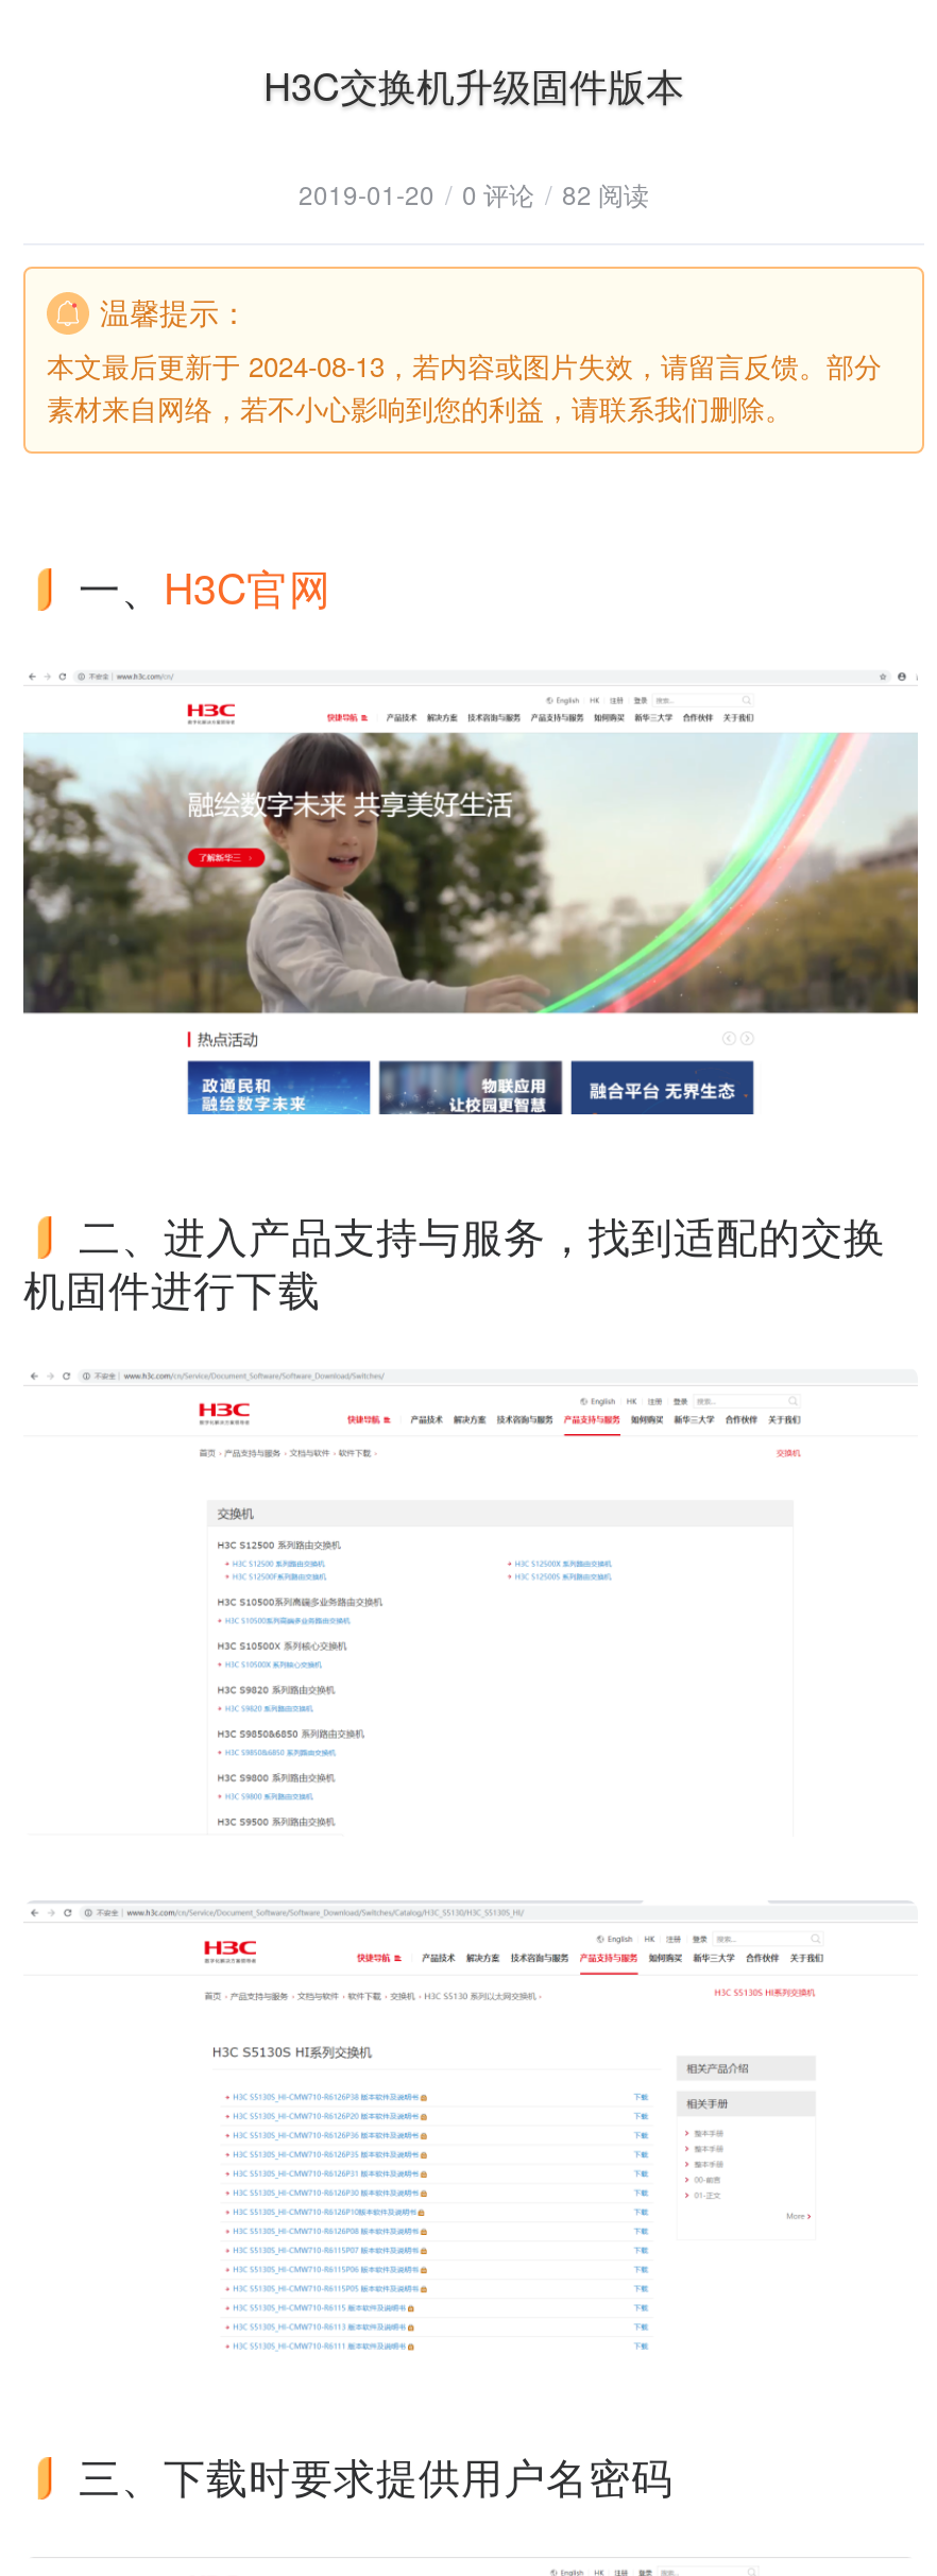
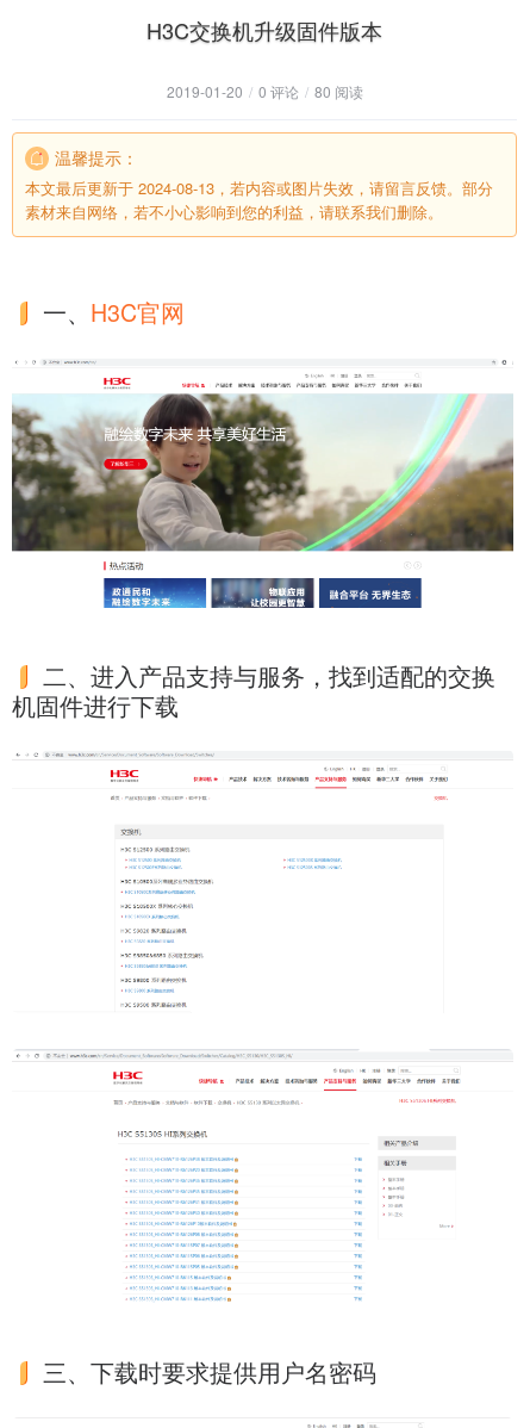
[299,175,649,211] 2019-01-20 / 0 评论 / 82 阅读 -> [166,81,363,101] 2019-01-20 / 0 评论 / 80 阅读

